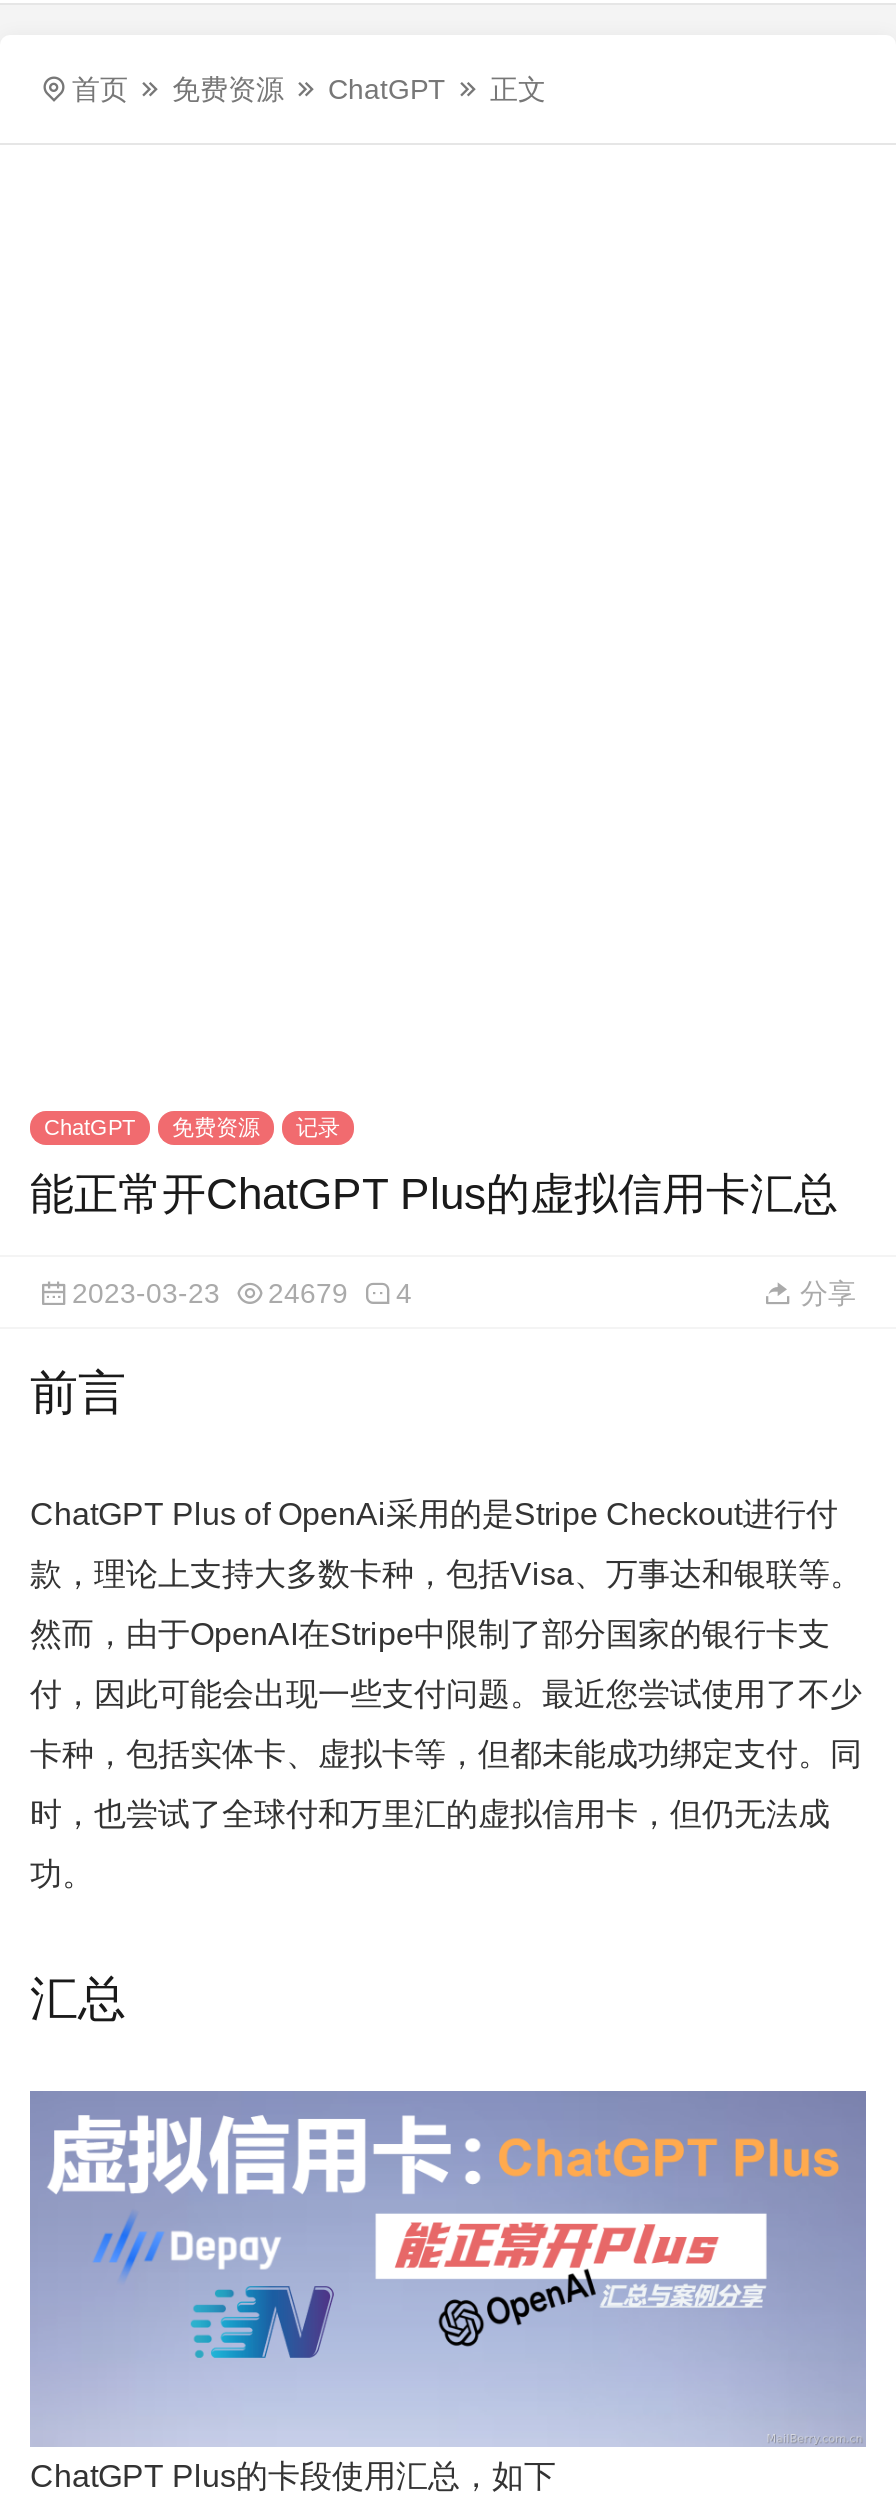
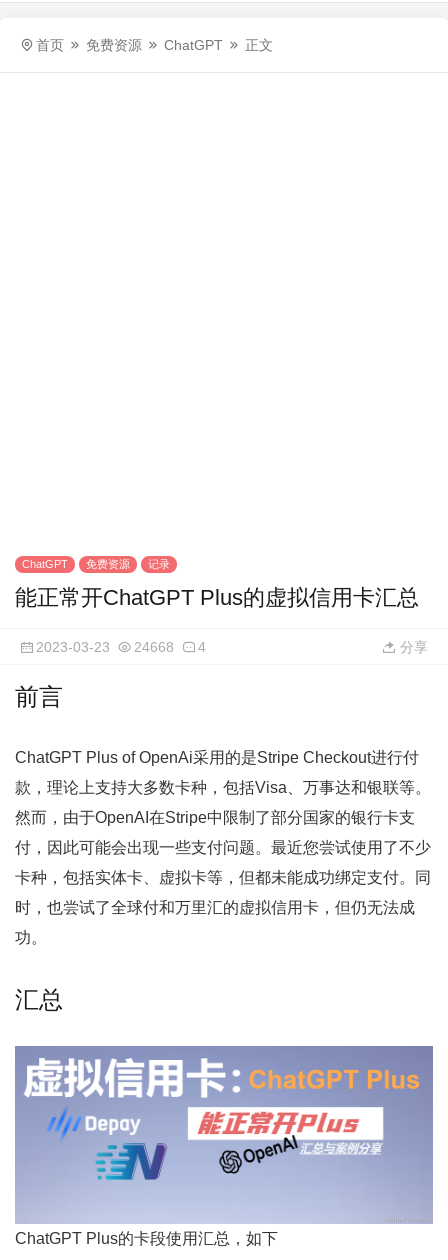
[72,1276,412,1308] 2023-03-23 24679 4 -> [36,638,206,654] 2023-03-23 24668 4

